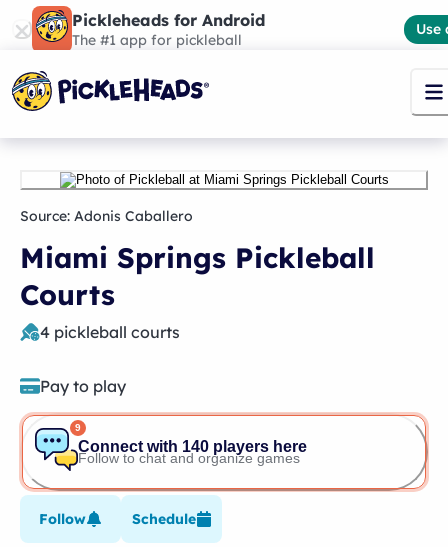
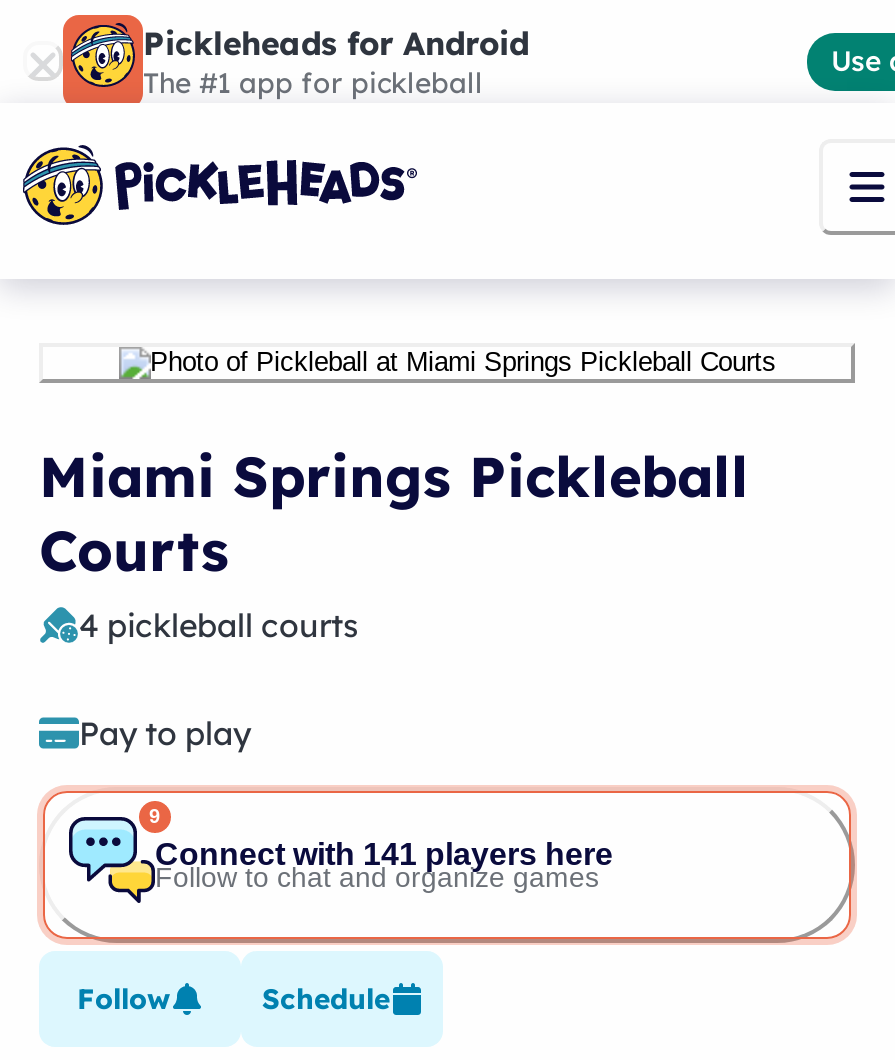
[20,207,193,225] Source: Adonis Caballero -> none
[78,438,307,455] Connect with 140 players here -> [155,837,613,871] Connect with 141 players here

